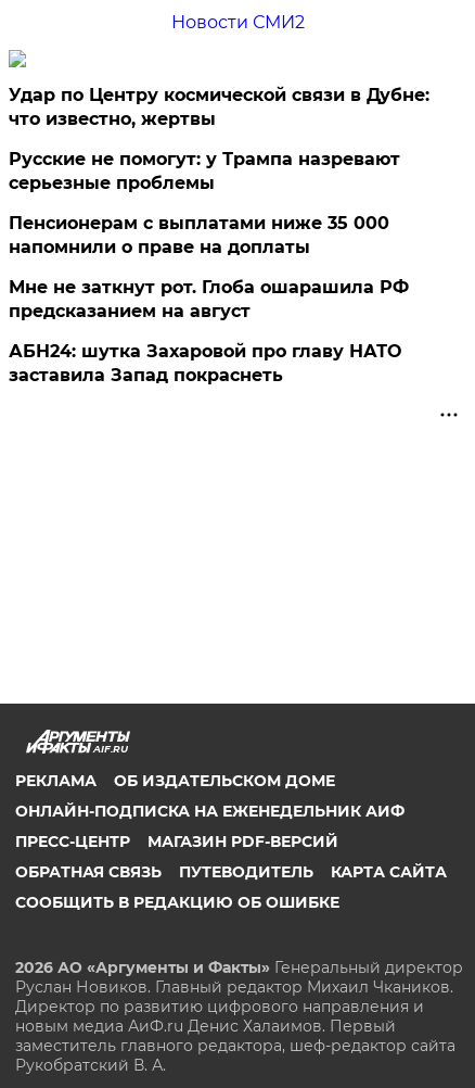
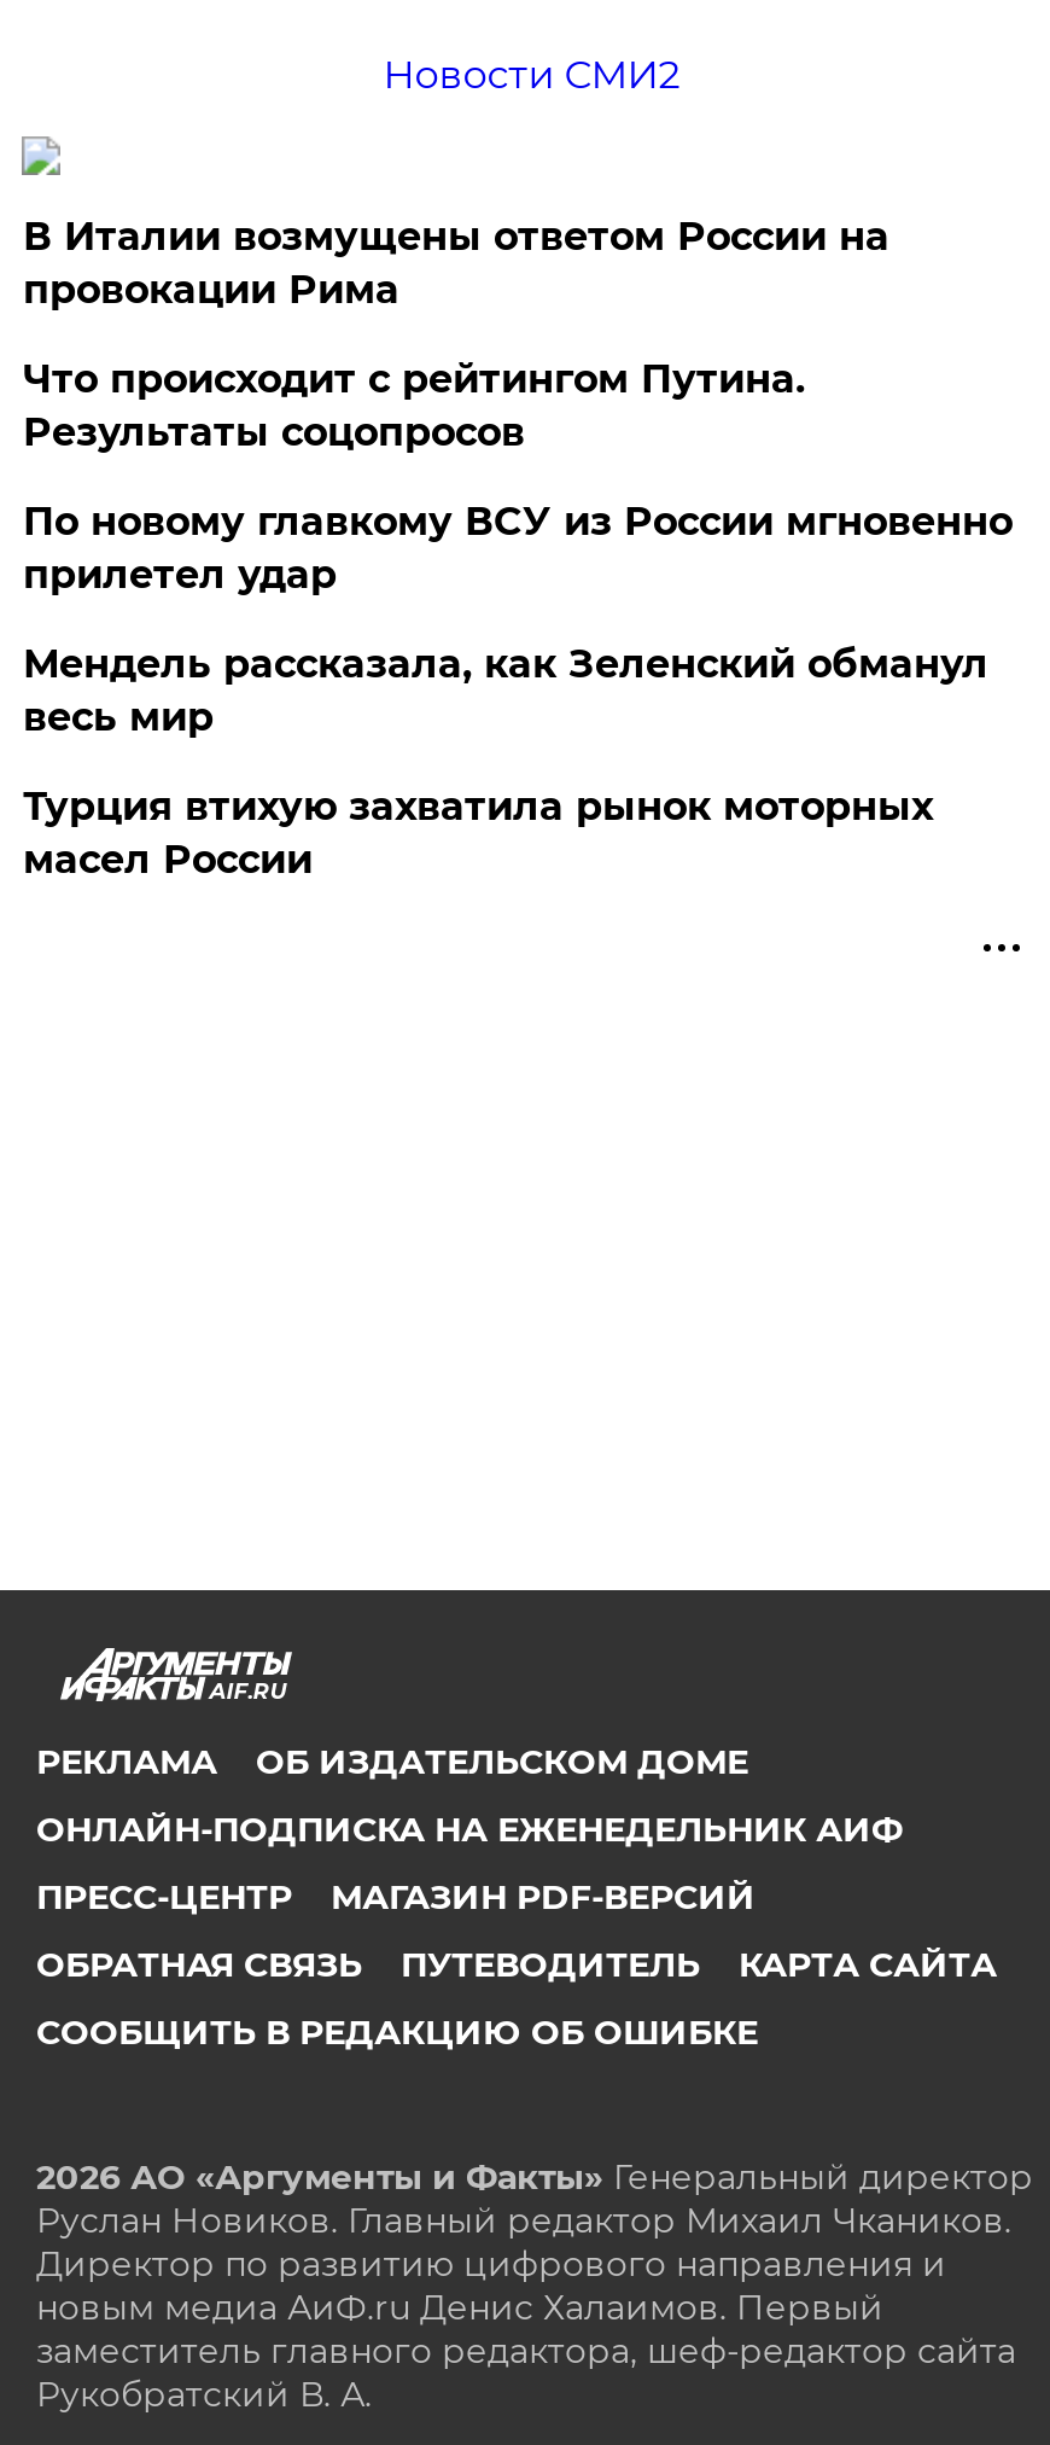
[9,85,430,129] Удар по Центру космической связи в Дубне: | что известно, жертвы -> [23,214,889,313] В Италии возмущены ответом России на | провокации Рима
[9,149,401,193] Русские не помогут: у Трампа назревают | серьезные проблемы -> [23,356,805,455] Что происходит с рейтингом Путина. | Результаты соцопросов
[9,213,390,257] Пенсионерам с выплатами ниже 35 000 | напомнили о праве на доплаты -> [23,499,1012,598] По новому главкому ВСУ из России мгновенно | прилетел удар
[9,277,409,321] Мне не заткнут рот. Глоба ошарашила РФ | предсказанием на август -> [23,641,988,740] Мендель рассказала, как Зеленский обманул | весь мир
[9,341,402,385] АБН24: шутка Захаровой про главу НАТО | заставила Запад покраснеть -> [23,784,933,883] Турция втихую захватила рынок моторных | масел России

